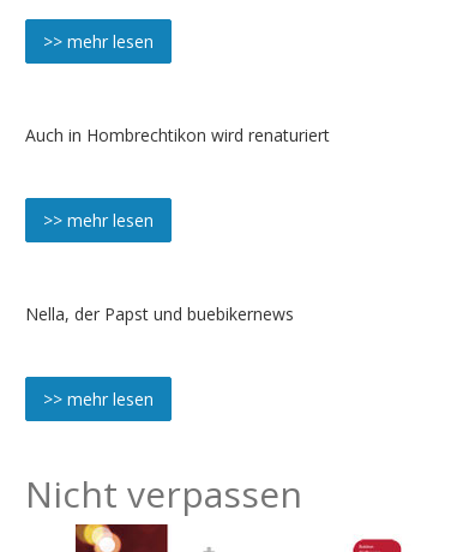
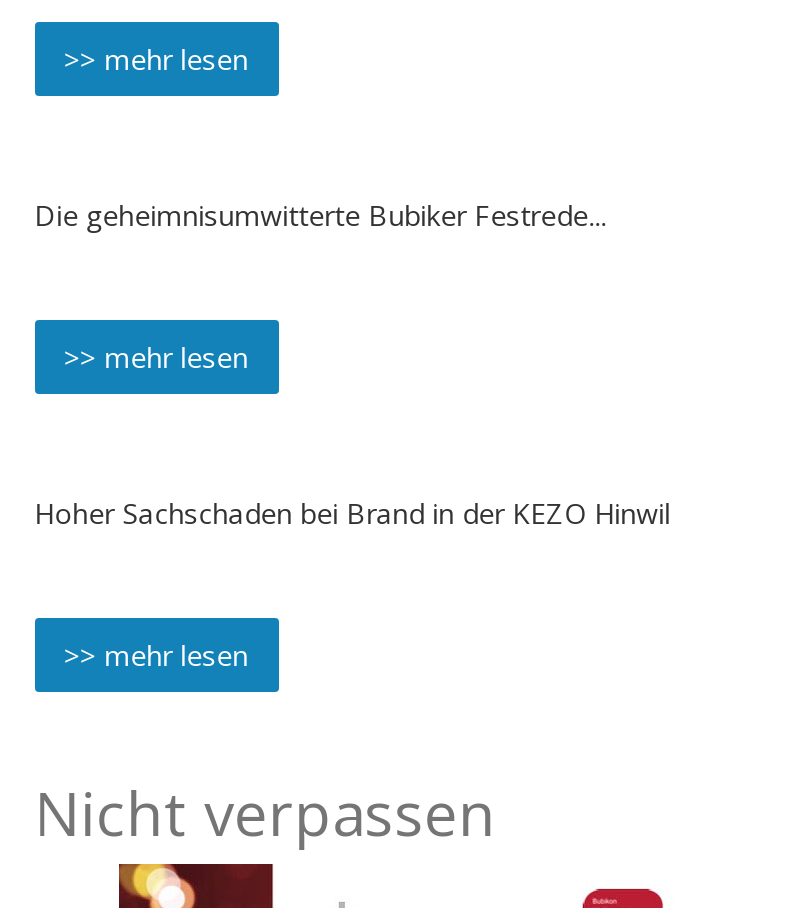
[25,124,329,147] Auch in Hombrechtikon wird renaturiert -> [34,195,606,233] Die geheimnisumwitterte Bubiker Festrede...
[25,303,293,326] Nella, der Papst und buebikernews -> [34,493,670,531] Hoher Sachschaden bei Brand in der KEZO Hinwil

